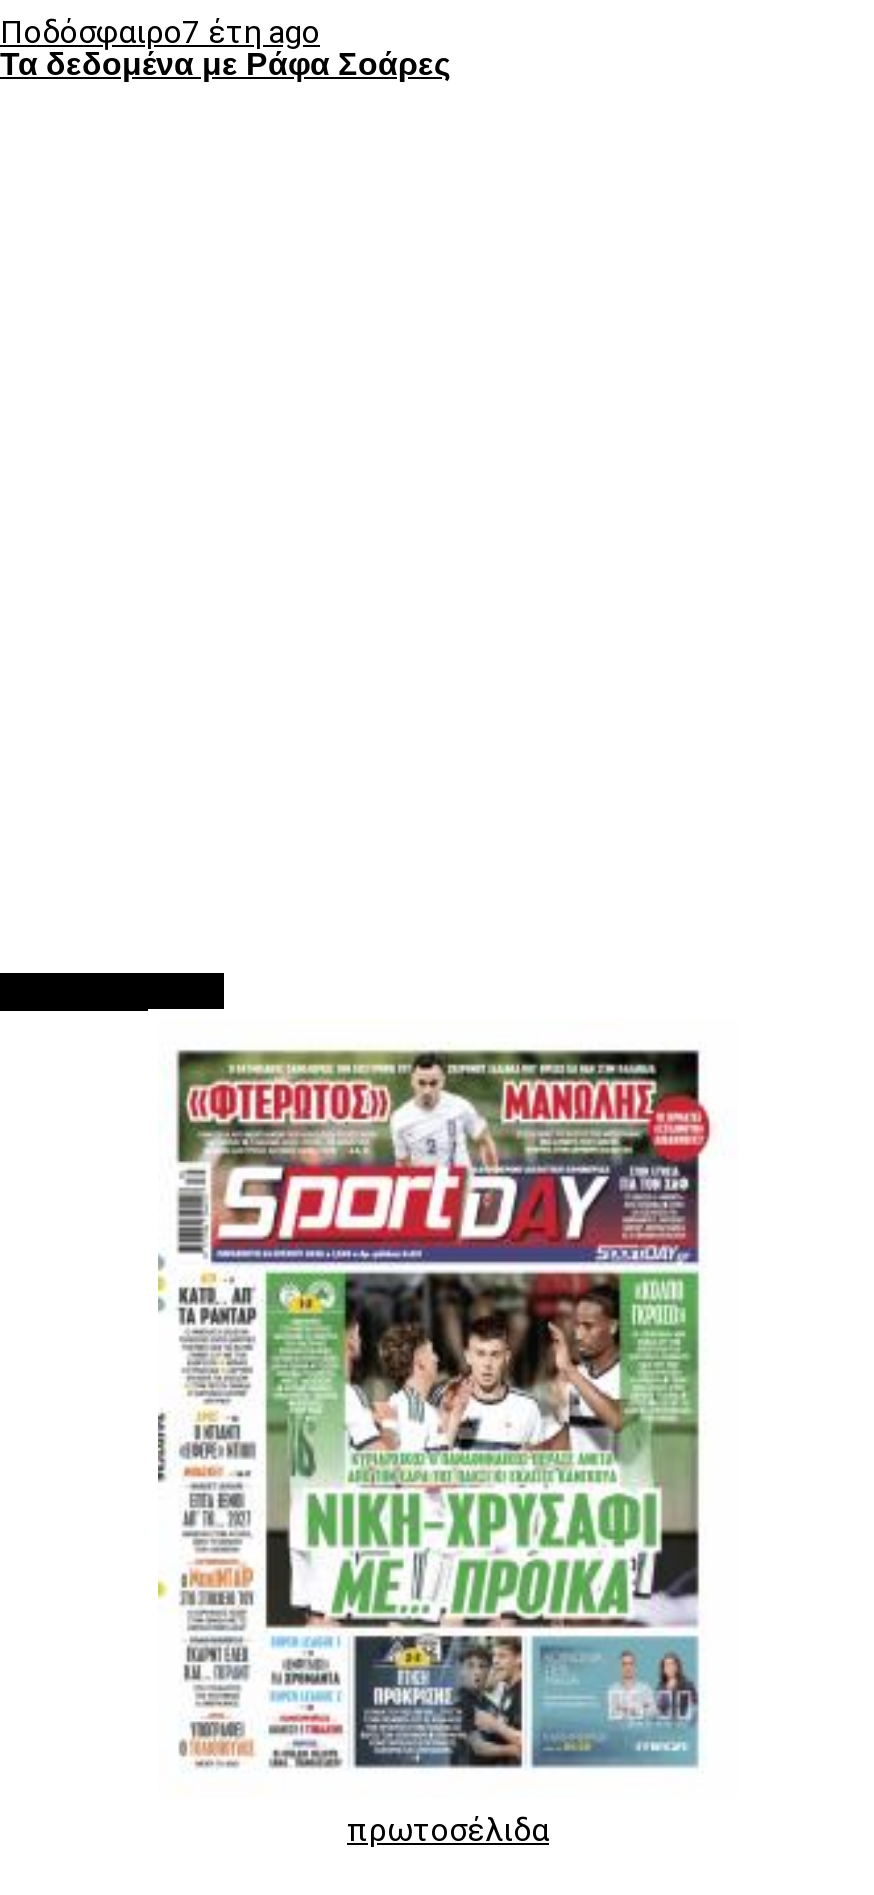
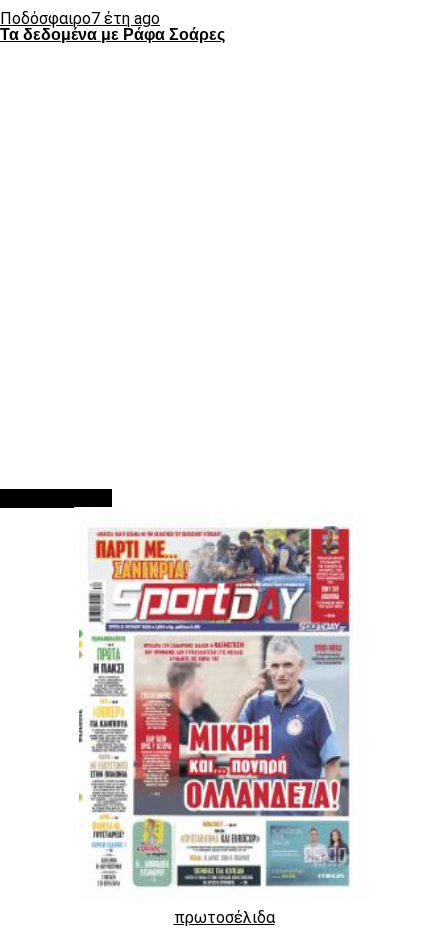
[176,1049,712,1767] [image] -> [89,526,355,887] [image]

